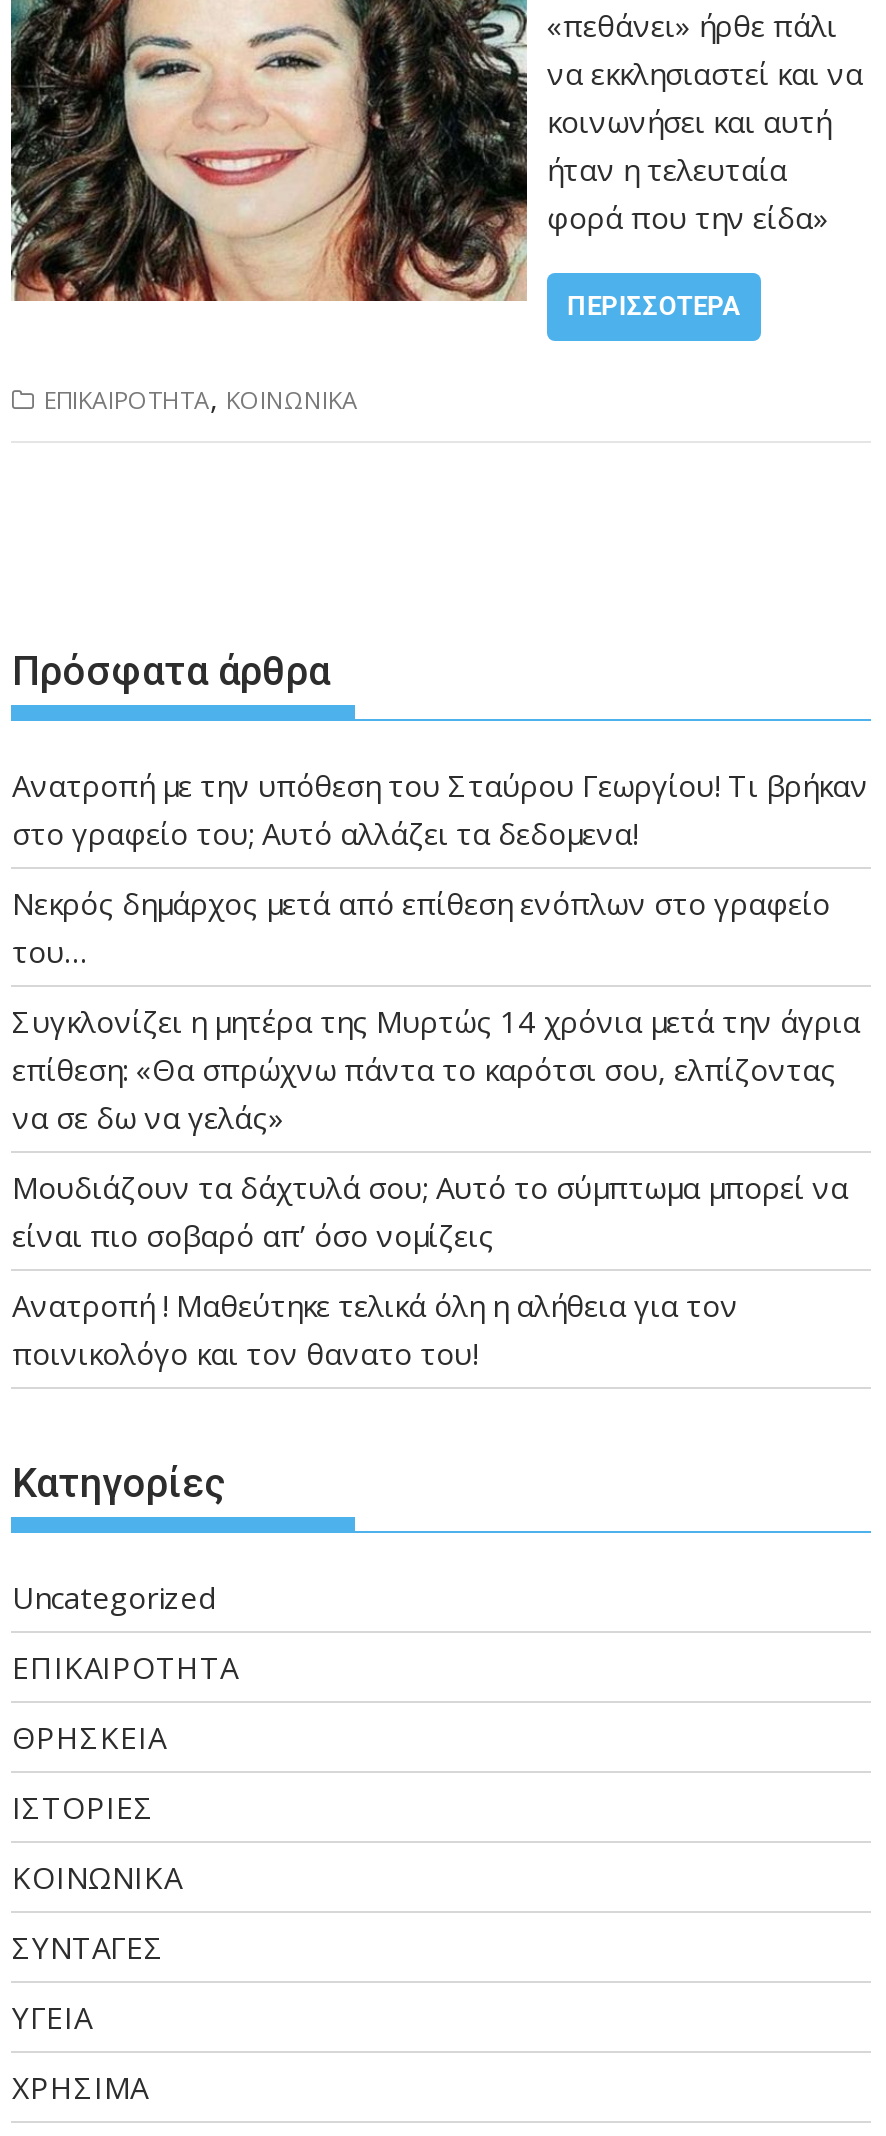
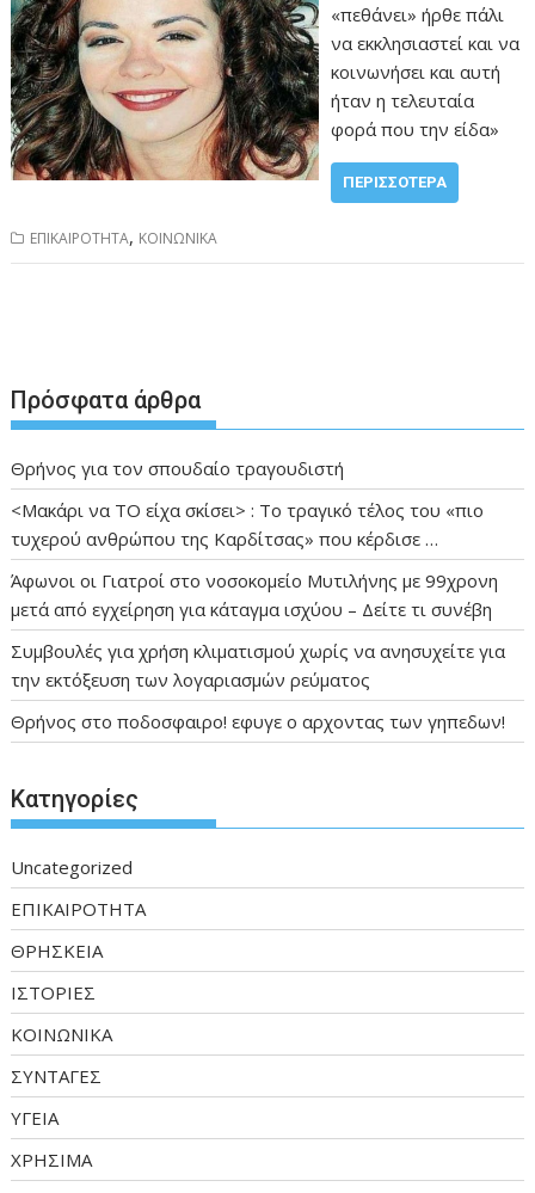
[12,765,868,853] Ανατροπή με την υπόθεση του Σταύρου Γεωργίου! Τι βρήκαν | στο γραφείο του; Αυτό αλλάζει τα δεδομενα! -> [11,457,345,481] Θρήνος για τον σπουδαίο τραγουδιστή
[12,883,830,971] Νεκρός δημάρχος μετά από επίθεση ενόπλων στο γραφείο | του… -> [11,499,484,551] <Μακάρι να TO είχα σκίσει> : Το τραγικό τέλος του «πιο | τυχερού ανθρώπου της Καρδίτσας» που κέρδισε …
[12,1001,860,1137] Συγκλονίζει η μητέρα της Μυρτώς 14 χρόνια μετά την άγρια | επίθεση: «Θα σπρώχνω πάντα το καρότσι σου, ελπίζοντας | να σε δω να γελάς» -> [11,569,499,622] Άφωνοι οι Γιατροί στο νοσοκομείο Μυτιλήνης με 99χρονη | μετά από εγχείρηση για κάταγμα ισχύου – Δείτε τι συνέβη
[12,1167,848,1255] Μουδιάζουν τα δάχτυλά σου; Αυτό το σύμπτωμα μπορεί να | είναι πιο σοβαρό απ’ όσο νομίζεις -> [11,639,506,692] Συμβουλές για χρήση κλιματισμού χωρίς να ανησυχείτε για | την εκτόξευση των λογαριασμών ρεύματος
[12,1285,738,1373] Ανατροπή ! Μαθεύτηκε τελικά όλη η αλήθεια για τον | ποινικολόγο και τον θανατο του! -> [11,710,506,734] Θρήνος στο ποδοσφαιρο! εφυγε ο αρχοντας των γηπεδων!

